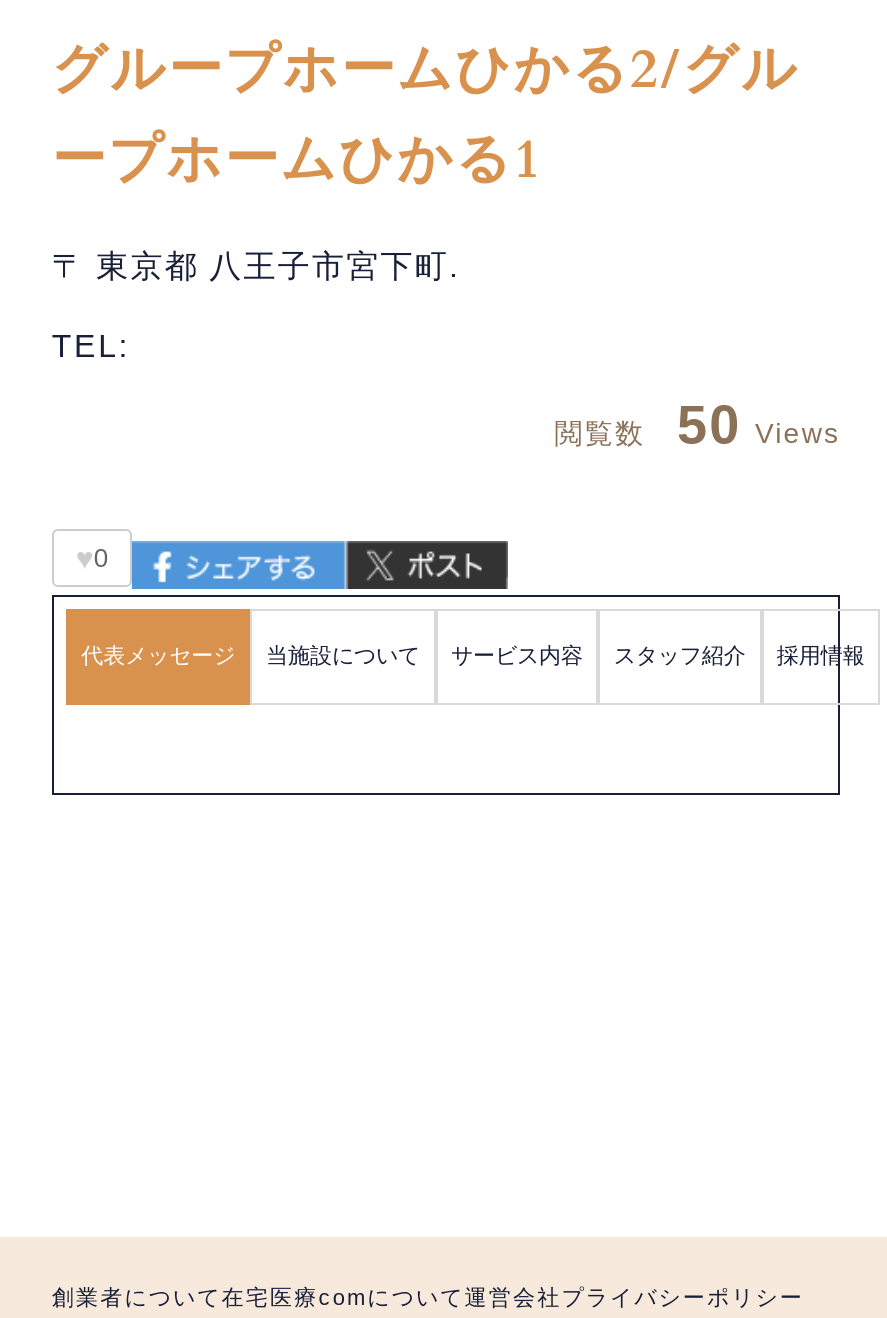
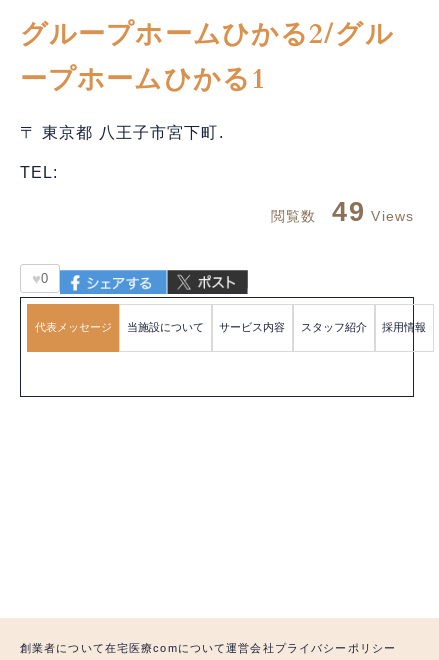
[554,395,840,455] 閲覧数 50 Views -> [271,197,414,227] 閲覧数 49 Views

